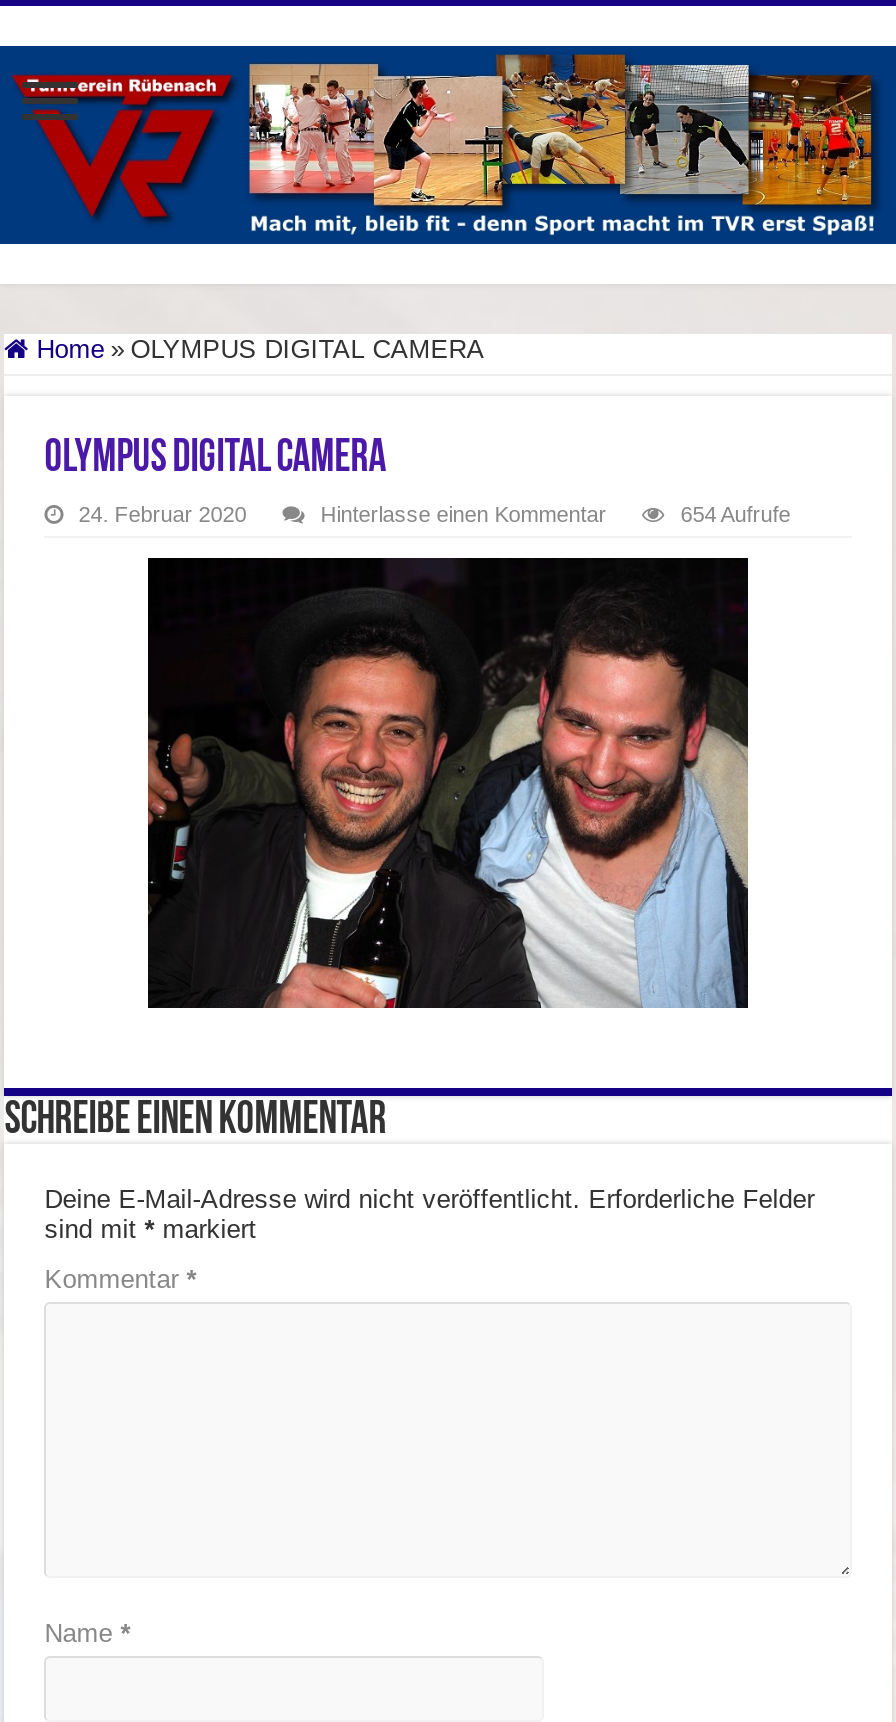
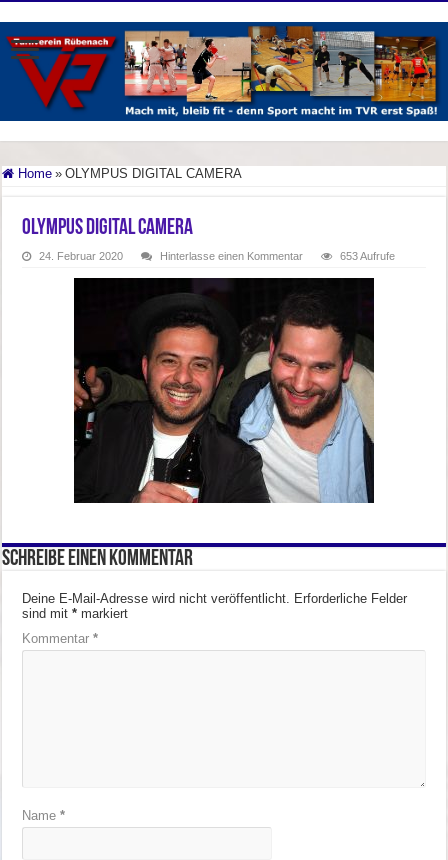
[680,501,790,525] 654 Aufrufe -> [340,250,395,262] 653 Aufrufe

